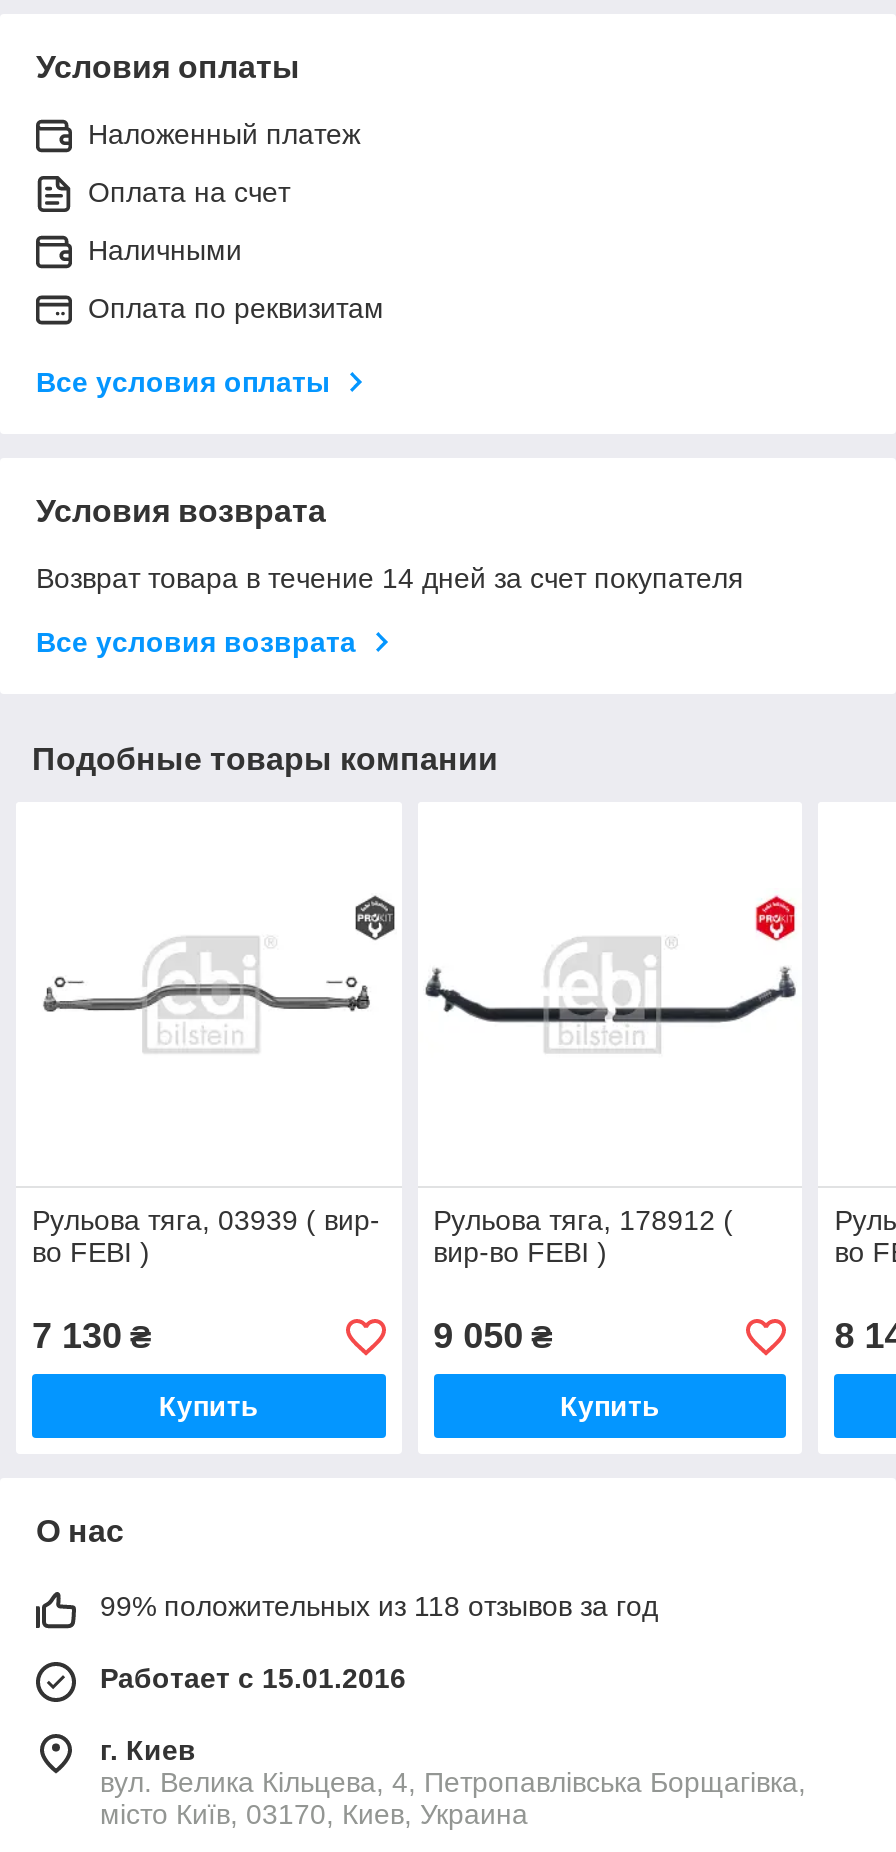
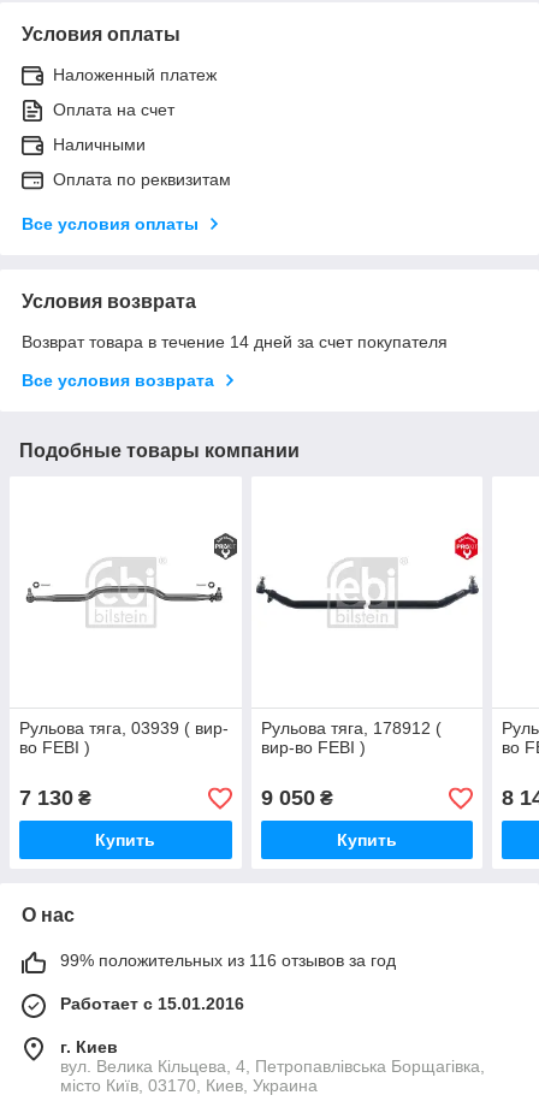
[100,1591,658,1623] 99% положительных из 118 отзывов за год -> [60,951,396,970] 99% положительных из 116 отзывов за год

